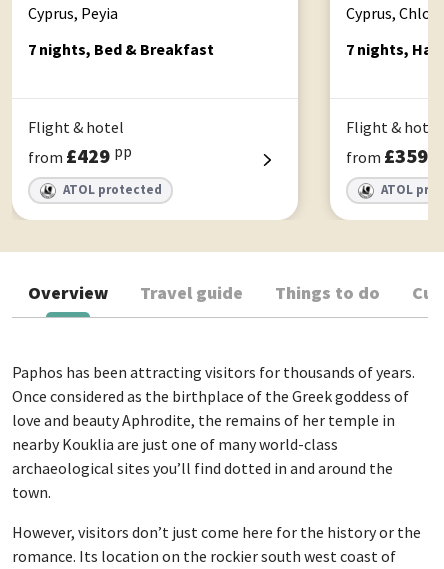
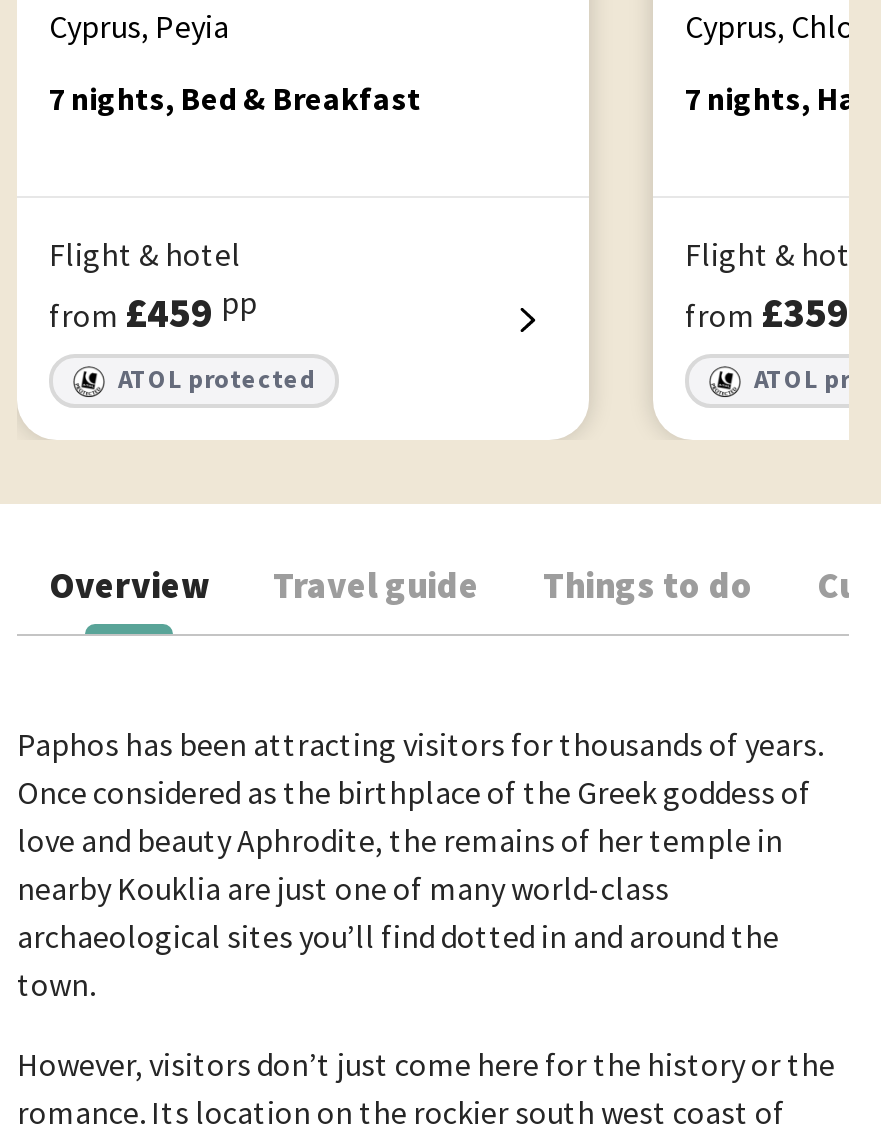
[28,141,132,168] from £429 pp -> [49,282,257,337] from £459 pp

